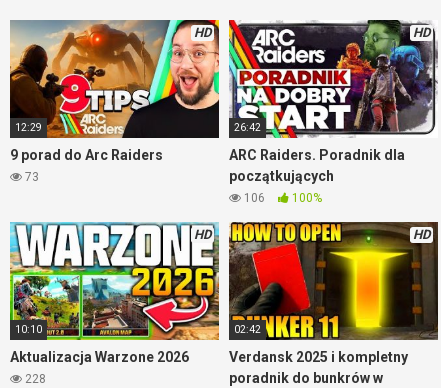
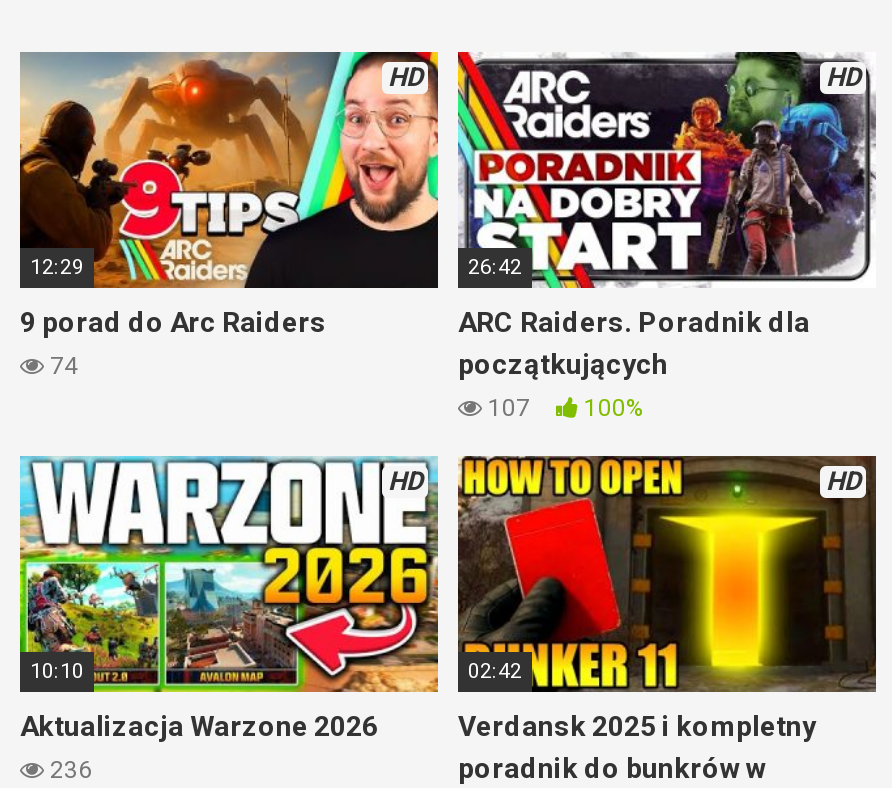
[22,170,39,184] 73 -> [44,351,78,379] 74
[241,191,322,205] 106 100% -> [482,393,644,421] 107 100%
[22,371,46,385] 228 -> [44,755,92,783] 236

